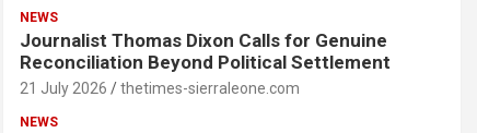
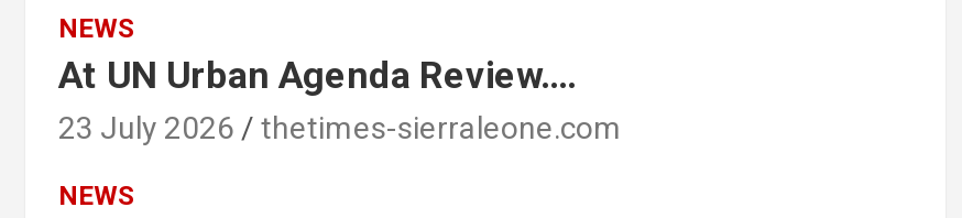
[20,30,391,97] Journalist Thomas Dixon Calls for Genuine | Reconciliation Beyond Political Settlement | 21 July 2026 -> [58,53,578,146] At UN Urban Agenda Review…. | 23 July 2026

